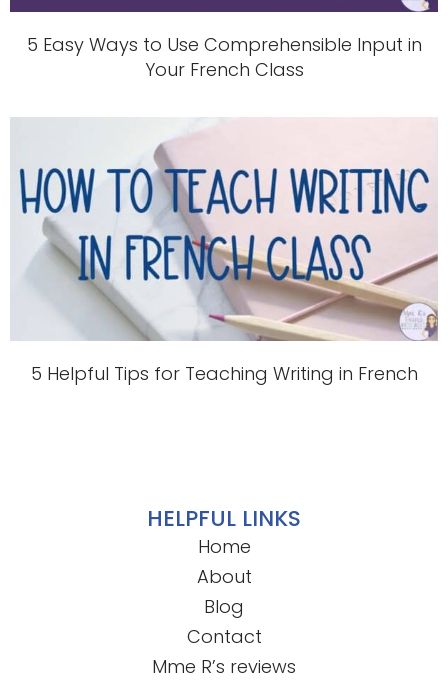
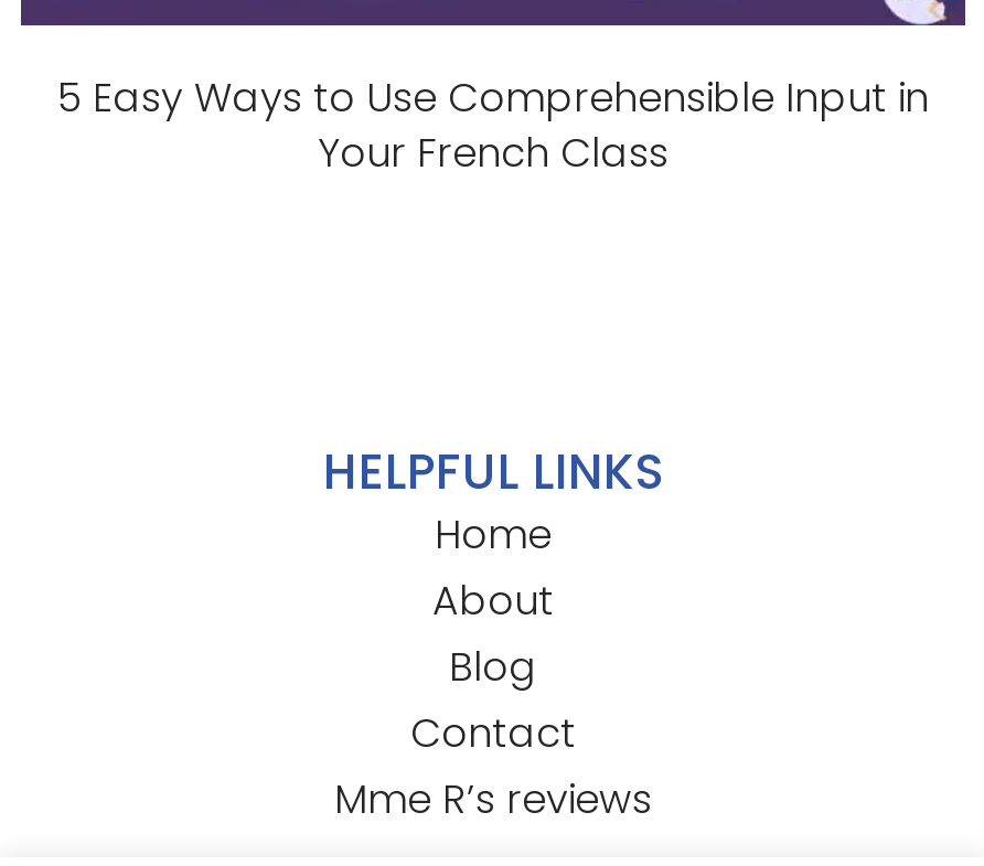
[10,118,439,386] [image] | 5 Helpful Tips for Teaching Writing in French -> none

